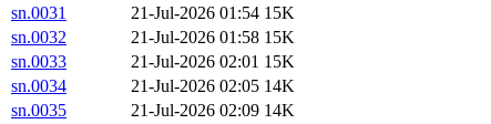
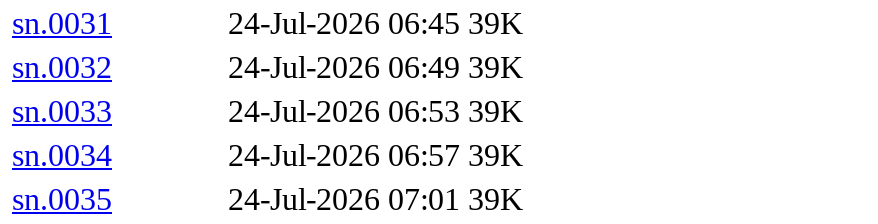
[131,4,295,23] 21-Jul-2026 01:54 15K -> [228,7,524,41] 24-Jul-2026 06:45 39K
[131,28,295,47] 21-Jul-2026 01:58 15K -> [228,51,524,85] 24-Jul-2026 06:49 39K
[131,52,295,71] 21-Jul-2026 02:01 15K -> [228,95,524,129] 24-Jul-2026 06:53 39K
[131,77,295,96] 21-Jul-2026 02:05 14K -> [228,139,524,173] 24-Jul-2026 06:57 39K
[131,101,295,120] 21-Jul-2026 02:09 14K -> [228,183,524,217] 24-Jul-2026 07:01 39K

